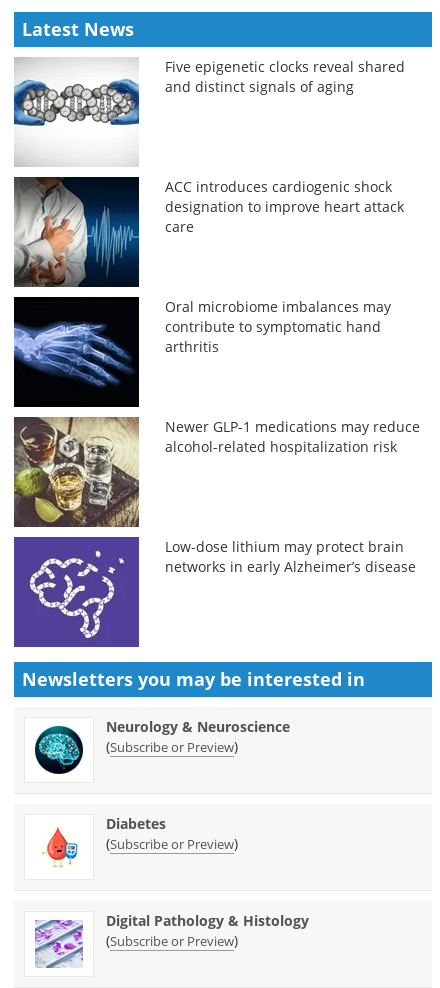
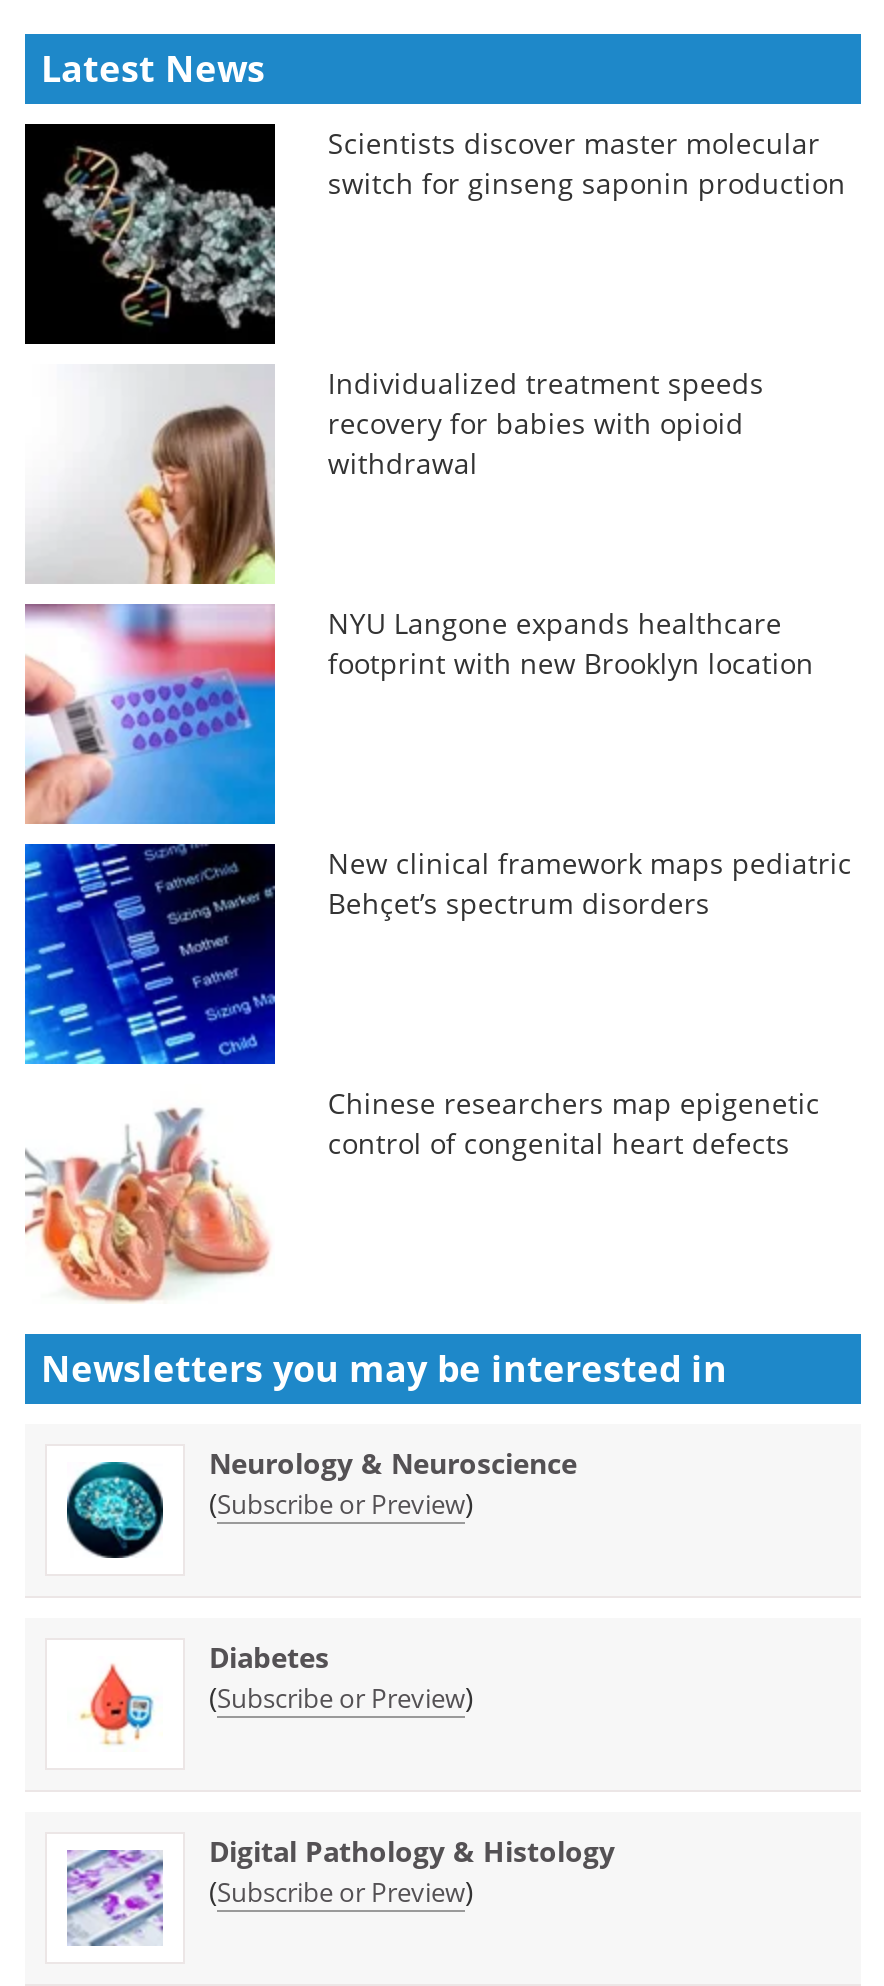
[13,57,405,167] [image] | Five epigenetic clocks reveal shared | and distinct signals of aging -> [23,122,846,346] [image] | Scientists discover master molecular | switch for ginseng saponin production
[13,176,404,288] [image] | ACC introduces cardiogenic shock | designation to improve heart attack | care -> [25,364,764,586] [image] | Individualized treatment speeds | recovery for babies with opioid | withdrawal
[13,296,391,408] [image] | Oral microbiome imbalances may | contribute to symptomatic hand | arthritis -> [23,602,814,826] [image] | NYU Langone expands healthcare | footprint with new Brooklyn location
[13,416,420,528] [image] | Newer GLP-1 medications may reduce | alcohol-related hospitalization risk -> [23,842,852,1066] [image] | New clinical framework maps pediatric | Behçet’s spectrum disorders
[13,536,416,648] [image] | Low-dose lithium may protect brain | networks in early Alzheimer’s disease -> [23,1084,820,1304] [image] | Chinese researchers map epigenetic | control of congenital heart defects

